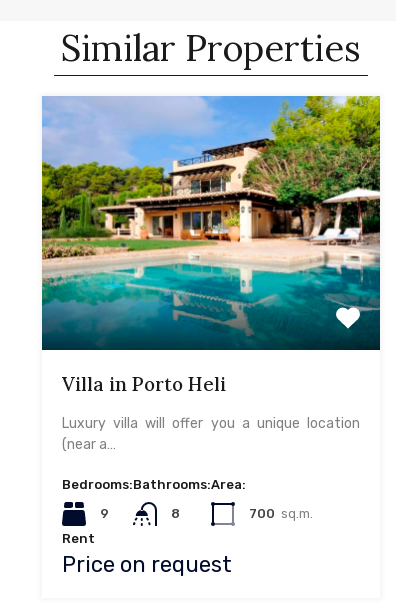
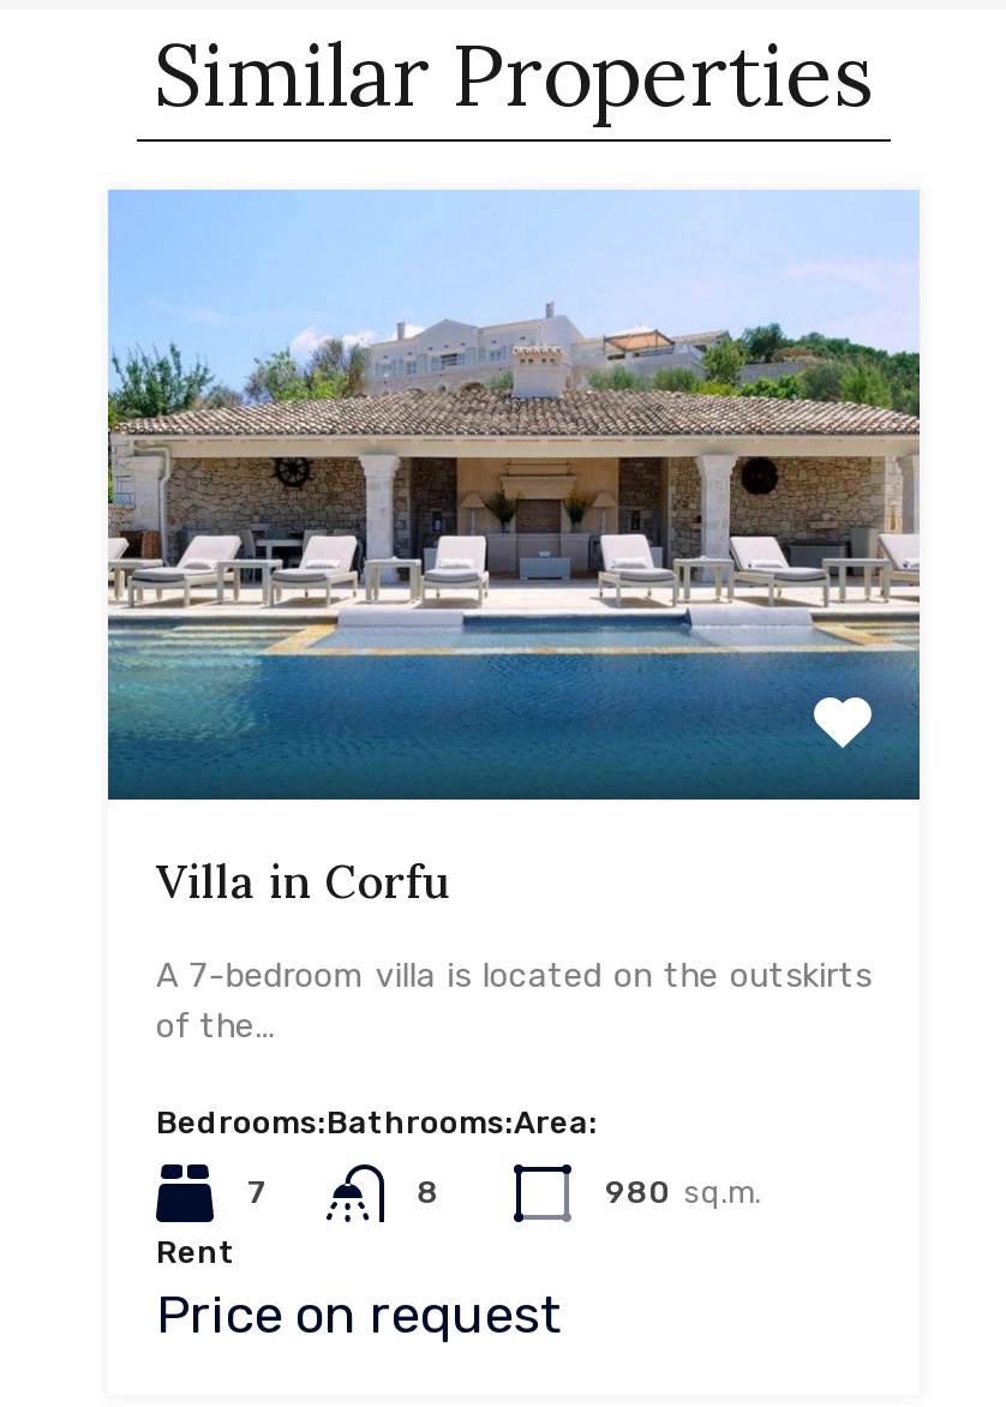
[41,95,381,396] [image] | Villa in Porto Heli -> [106,190,922,909] [image] | Villa in Corfu
[62,415,360,453] Luxury villa will offer you a unique location | (near a… -> [156,955,872,1046] A 7-bedroom villa is located on the outskirts | of the…
[100,505,109,520] 9 -> [247,1173,267,1209] 7
[249,505,313,520] 700 sq.m. -> [605,1173,761,1209] 980 sq.m.

